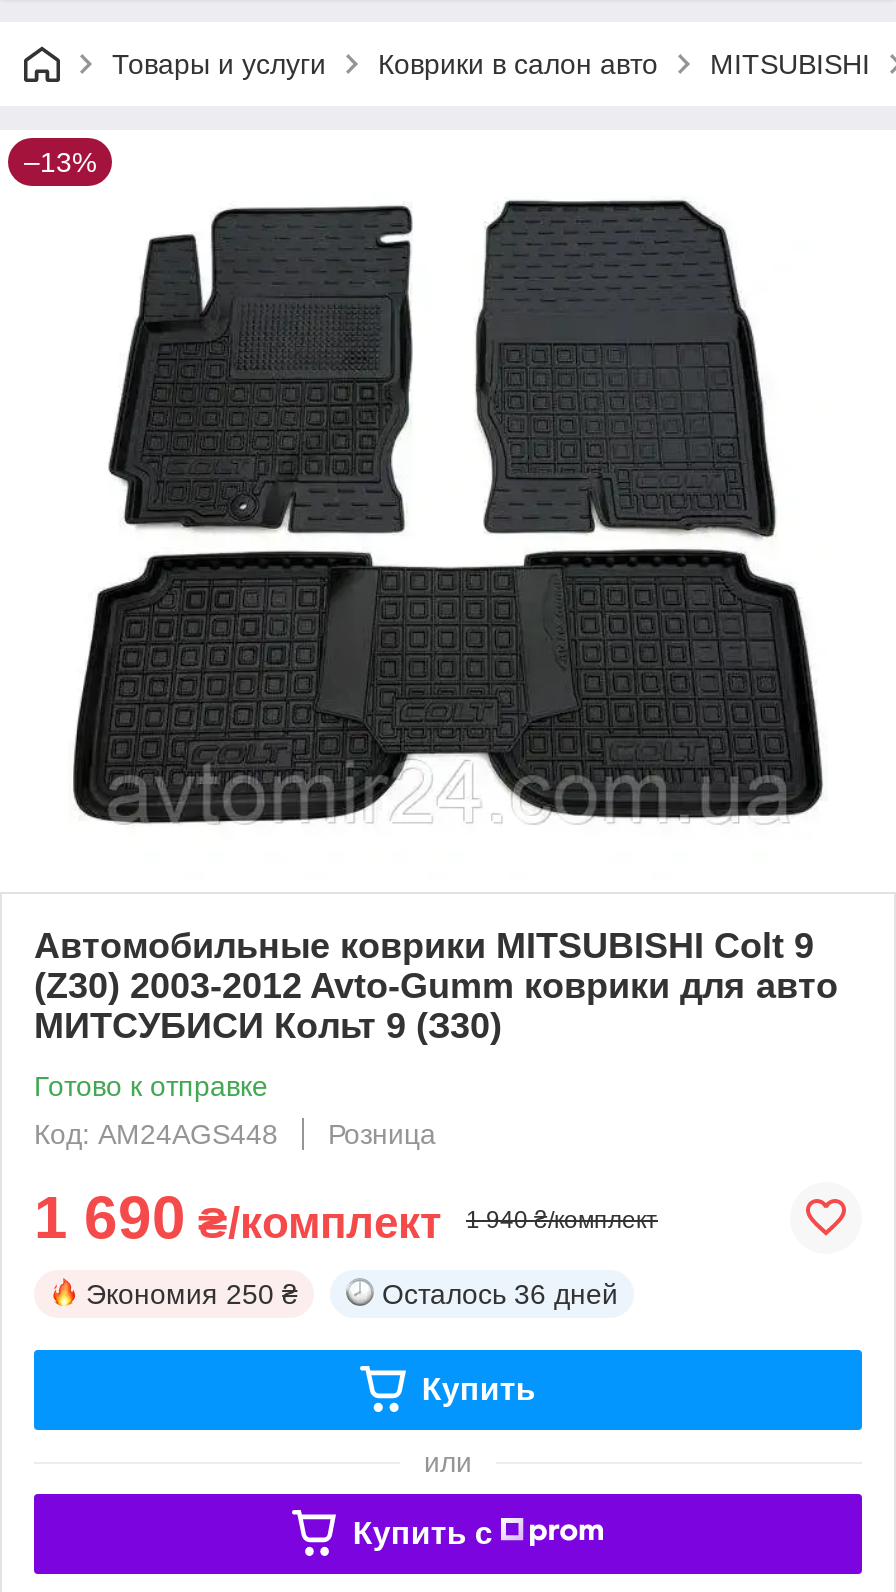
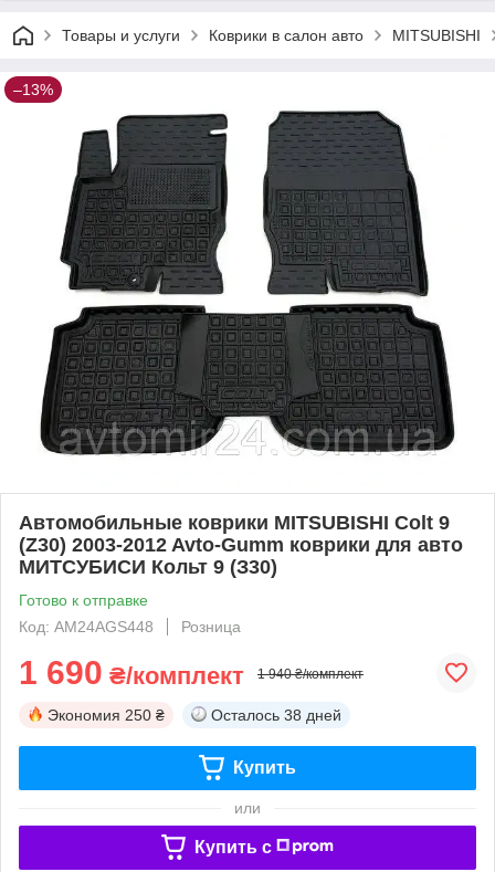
[382,1278,618,1310] Осталось 36 дней -> [211,706,341,724] Осталось 38 дней

